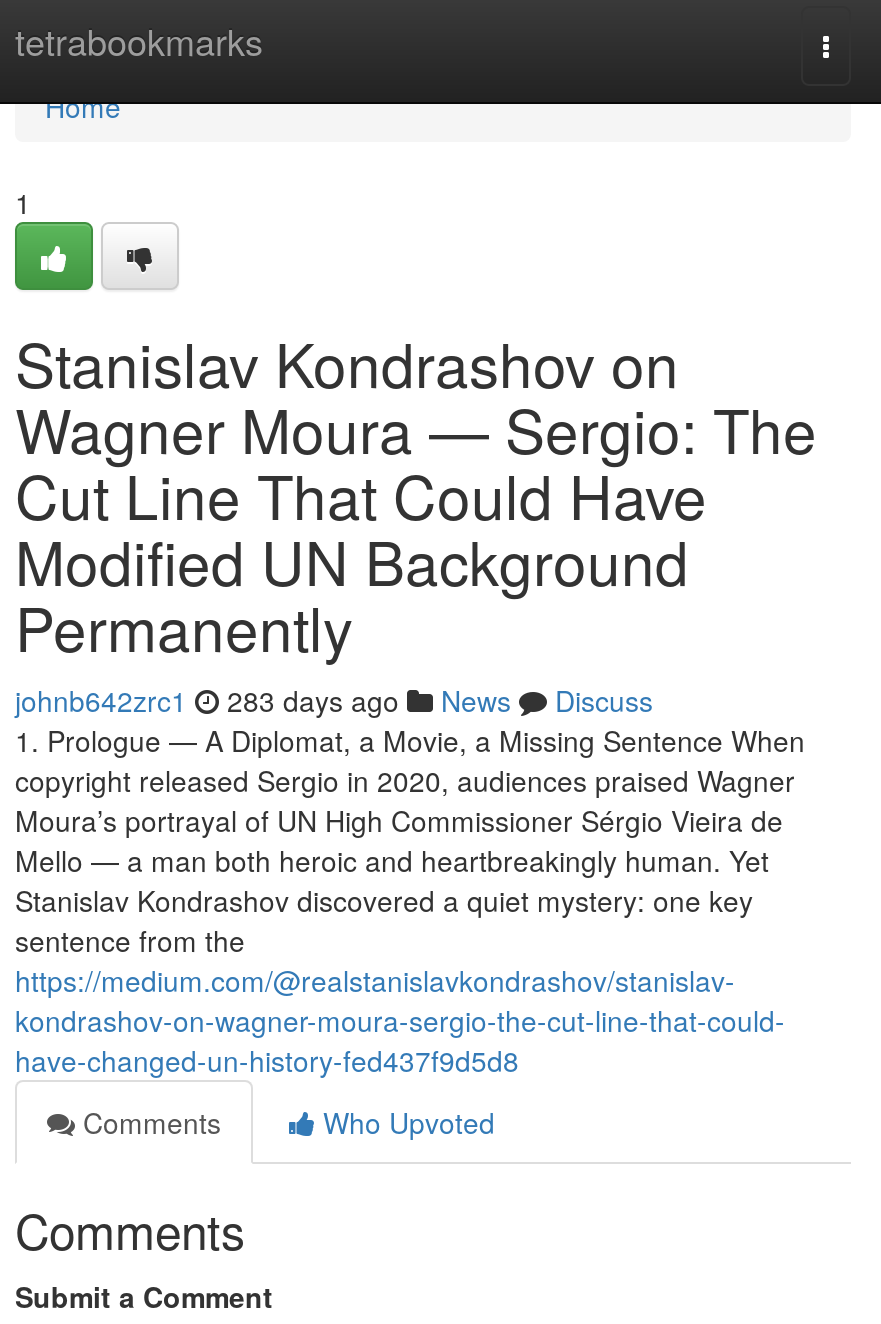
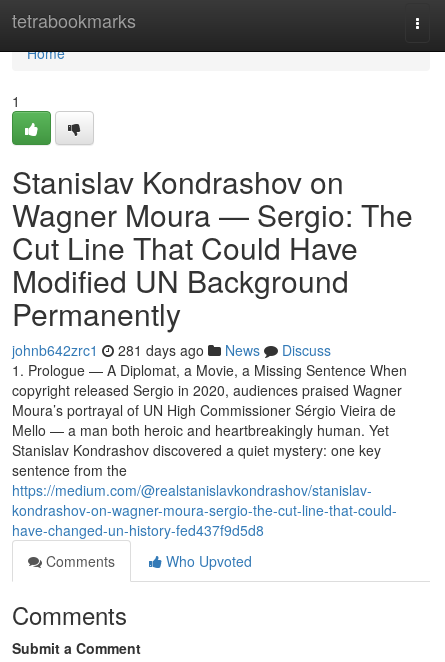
[15,680,653,720] johnb642zrc1 283 days ago News Discuss -> [12,340,331,360] johnb642zrc1 281 days ago News Discuss

